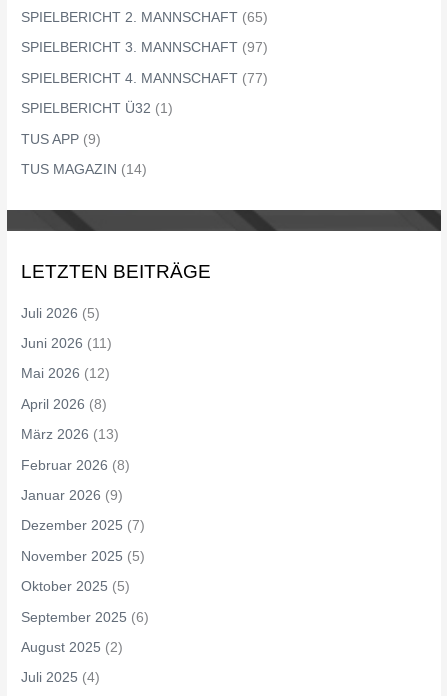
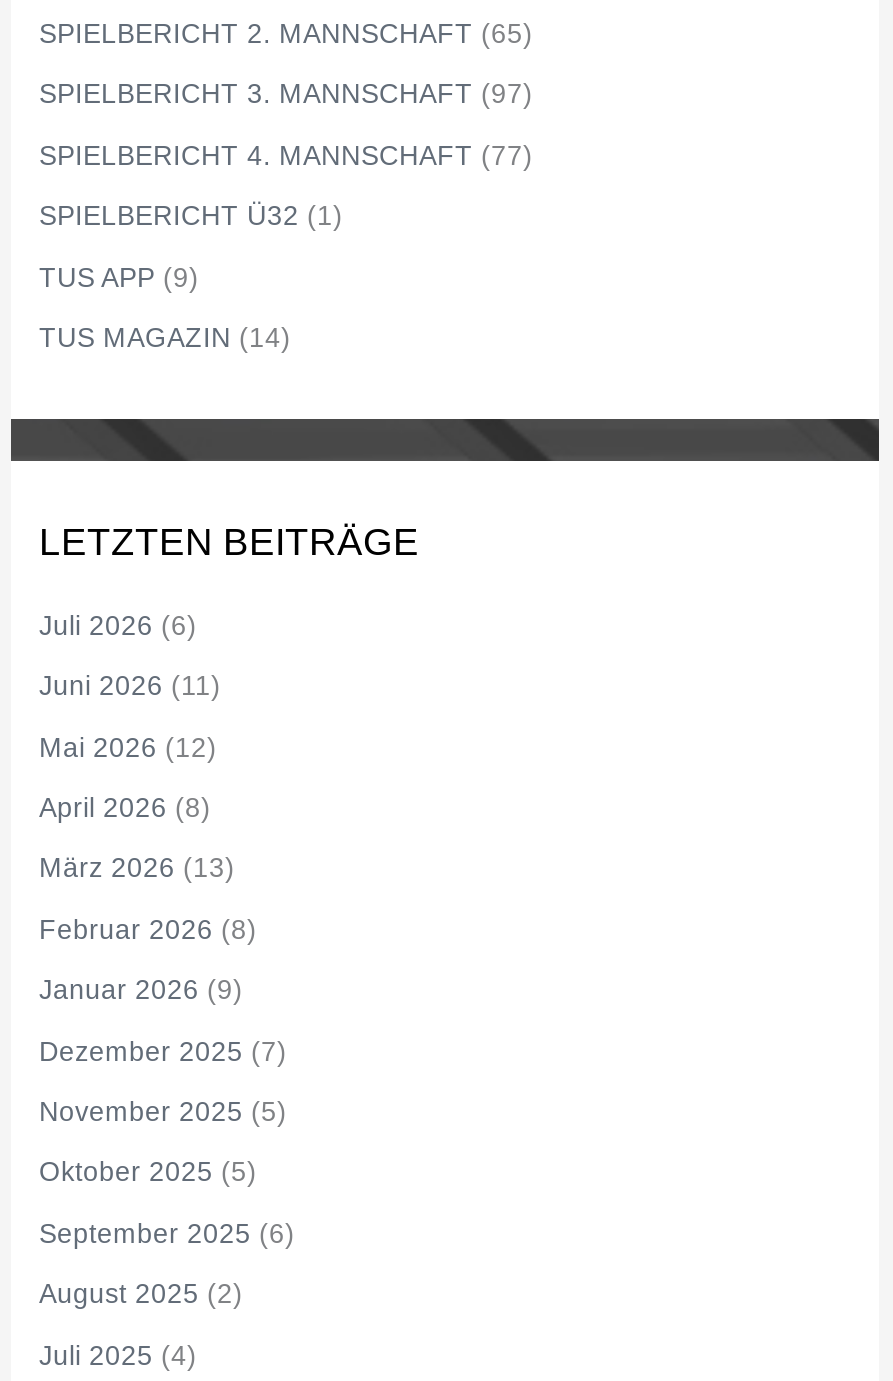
[21,306,100,321] Juli 2026 (5) -> [39,610,197,640] Juli 2026 (6)

